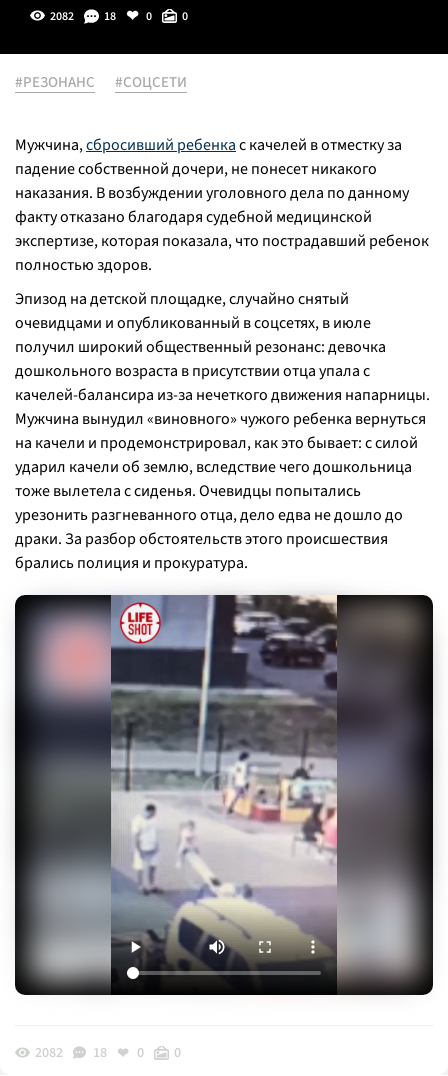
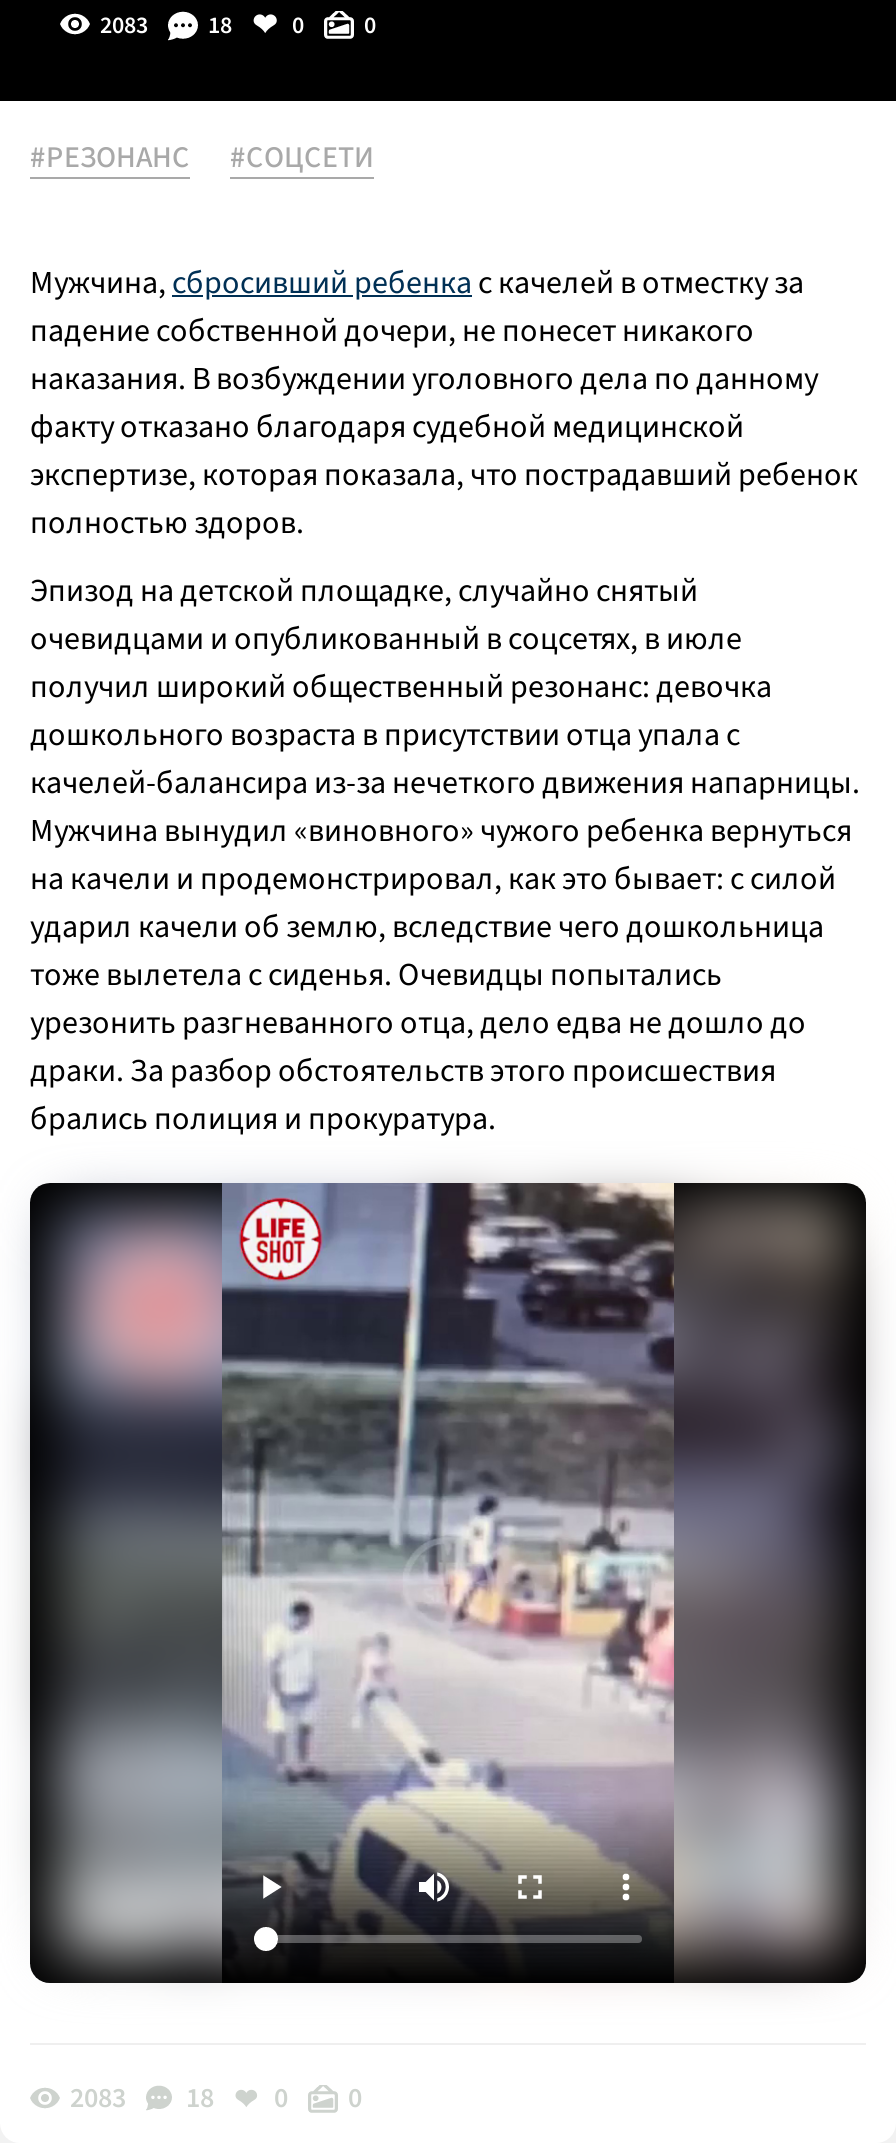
[50,8,188,25] 2082 18 0 0 -> [100,9,376,43] 2083 18 0 0
[35,1043,181,1063] 2082 18 0 0 -> [70,2079,362,2119] 2083 18 0 0

